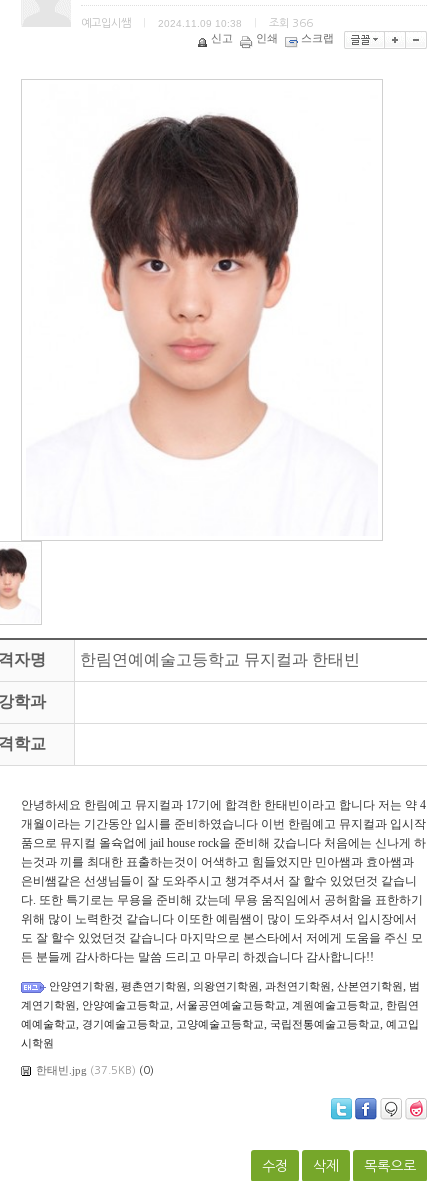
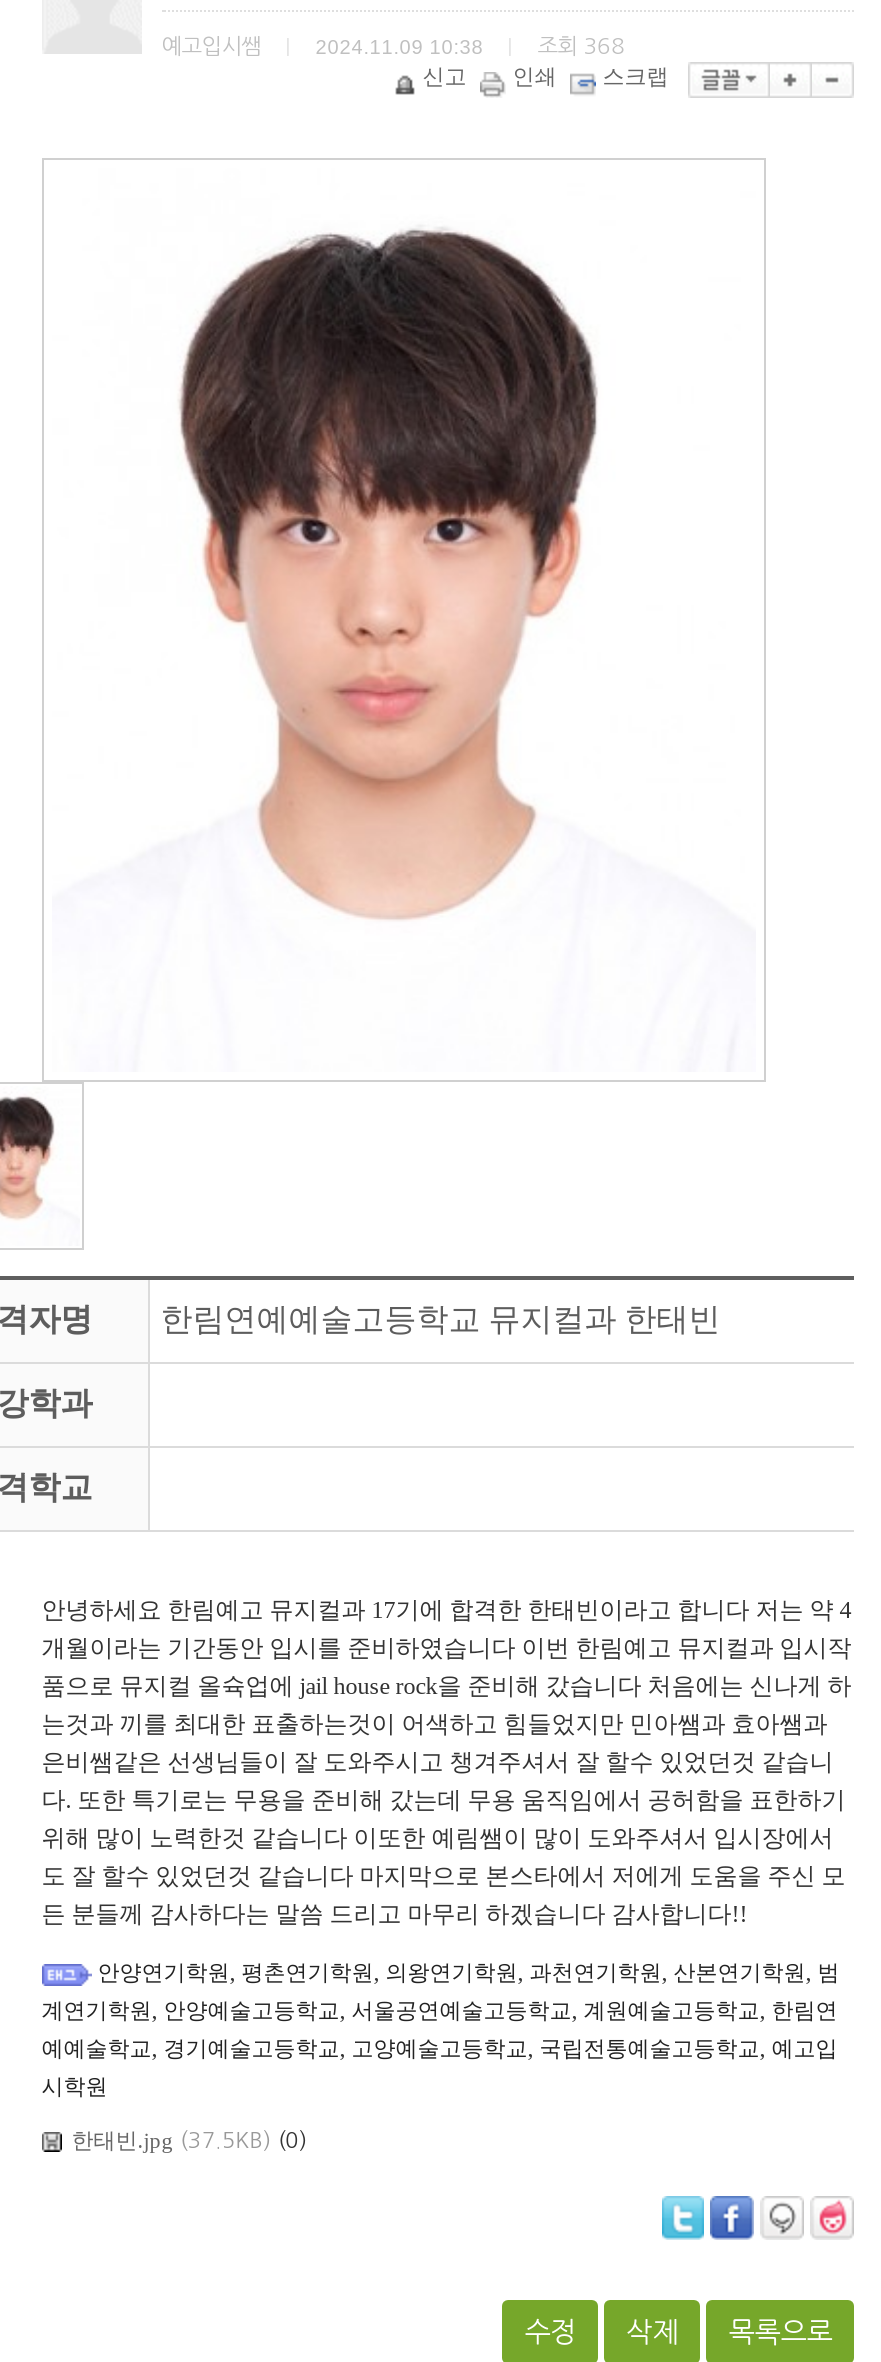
[269,18,313,29] 조회 366 -> [537,36,625,58] 조회 368

